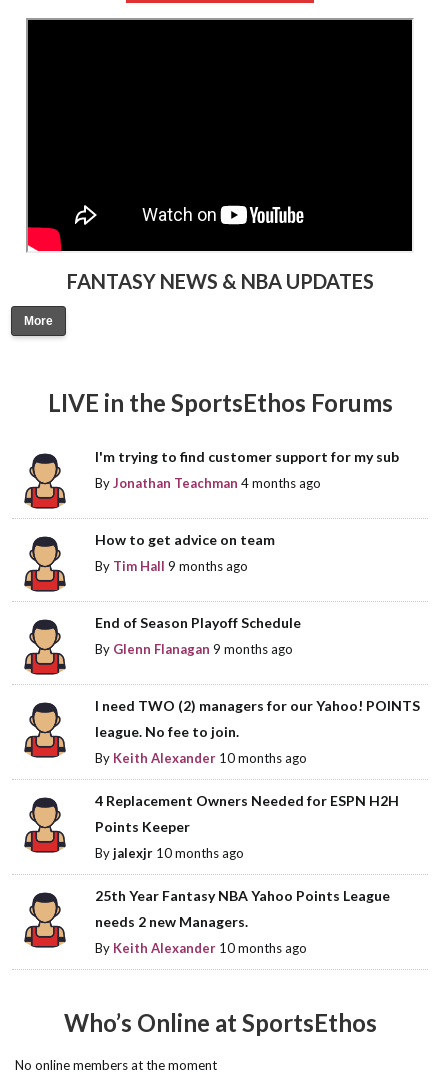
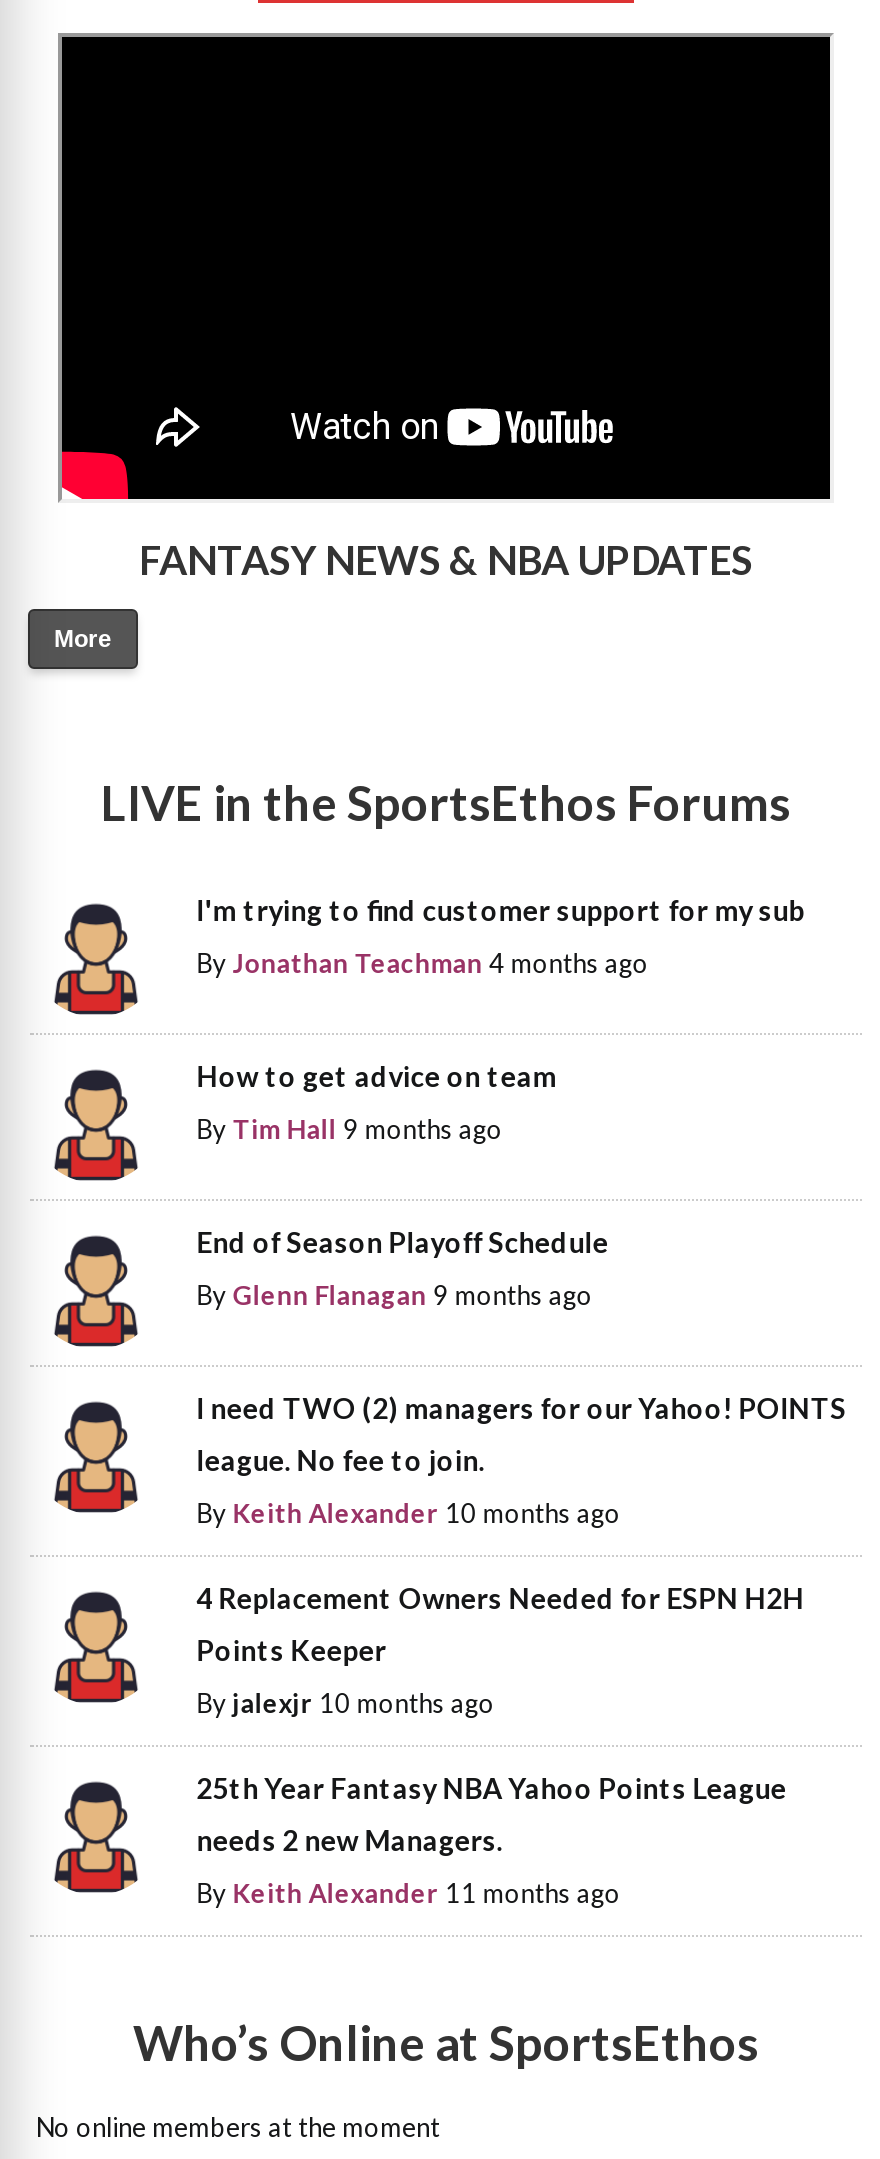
[95,940,307,956] By Keith Alexander 10 months ago -> [196,1876,620,1908] By Keith Alexander 11 months ago

